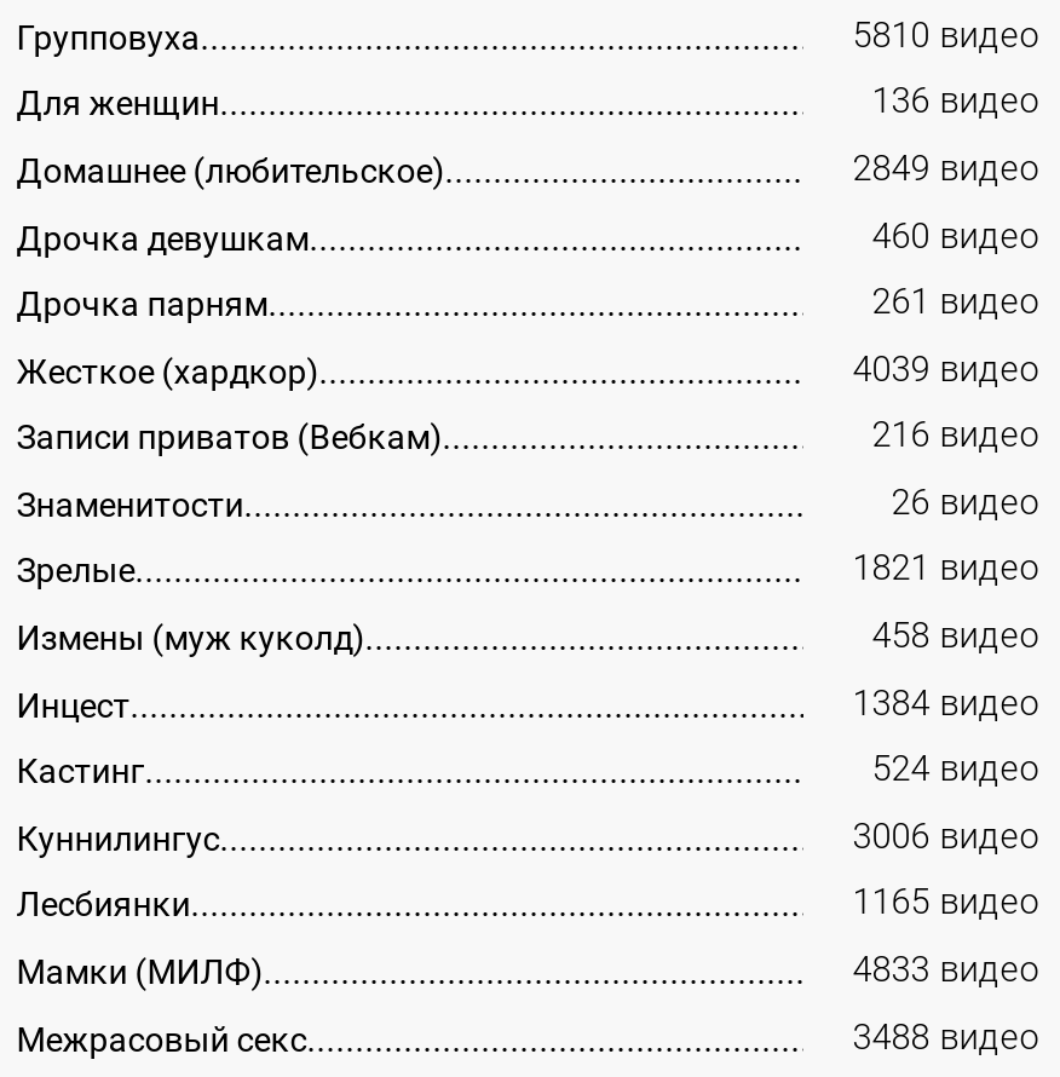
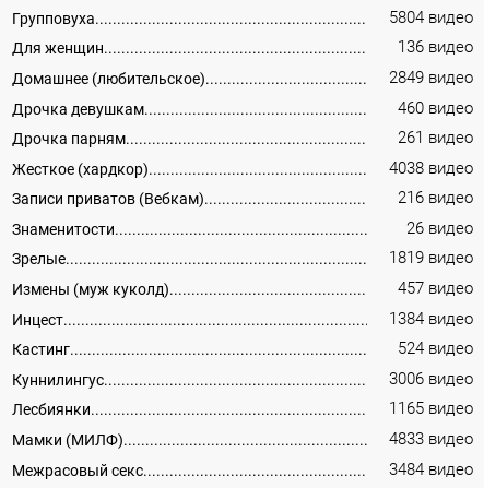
[853,15,1039,56] 5810 видео -> [389,8,473,27] 5804 видео
[853,349,1039,390] 4039 видео -> [389,159,473,178] 4038 видео
[853,549,1039,591] 1821 видео -> [389,249,473,268] 1819 видео
[872,616,1039,657] 458 видео -> [398,280,473,298] 457 видео
[853,1017,1039,1058] 3488 видео -> [389,460,473,479] 3484 видео

